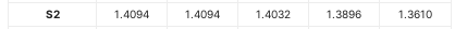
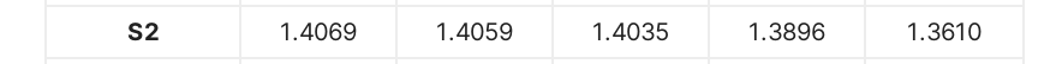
[114,8,149,20] 1.4094 -> [280,17,357,45] 1.4069
[185,8,220,20] 1.4094 -> [436,17,513,45] 1.4059
[256,8,291,20] 1.4032 -> [592,17,669,45] 1.4035

